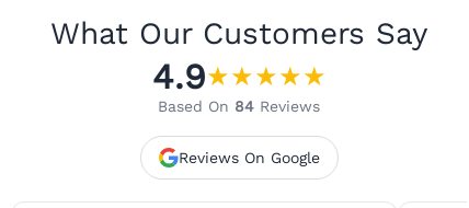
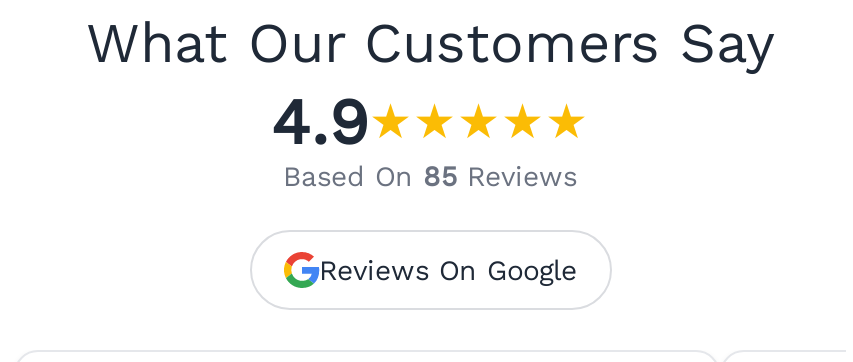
[158,97,320,115] Based On 84 Reviews -> [283,160,577,192] Based On 85 Reviews

